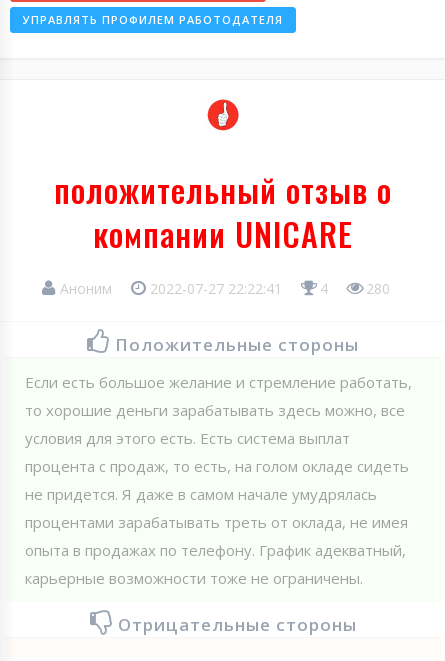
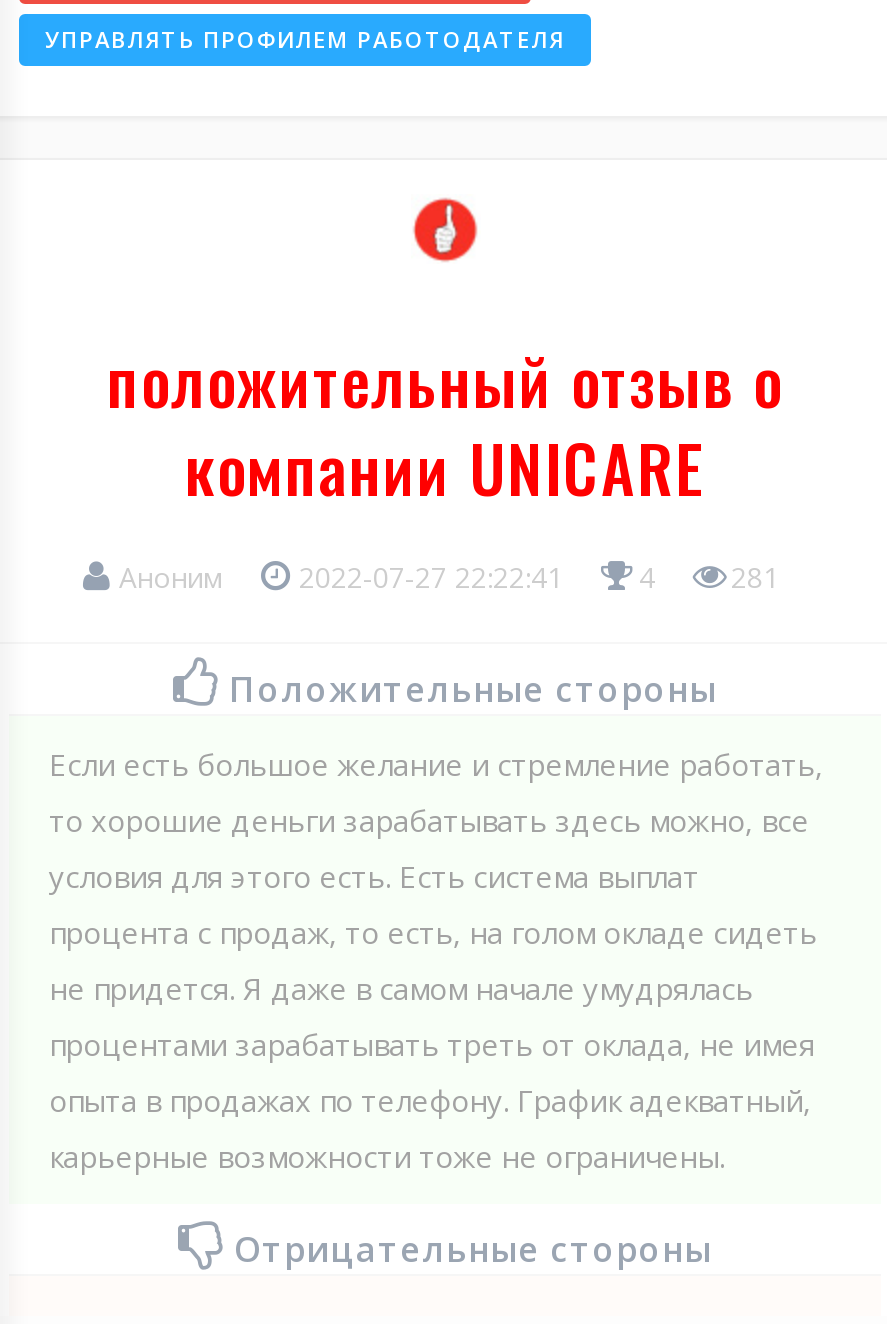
[56,279,390,298] Аноним 2022-07-27 22:22:41 4 280 -> [111,558,779,596] Аноним 2022-07-27 22:22:41 4 281

